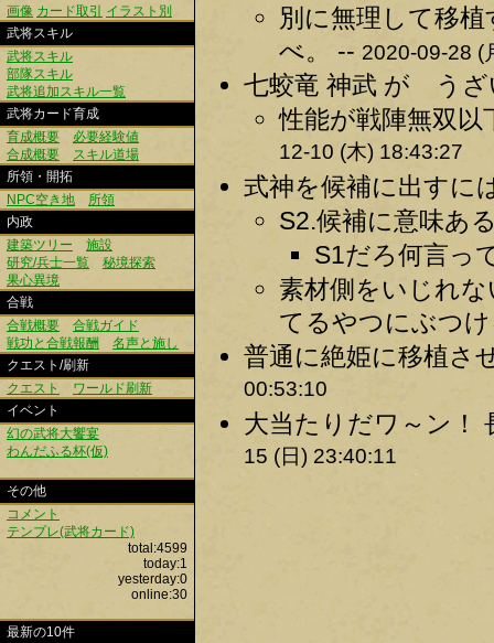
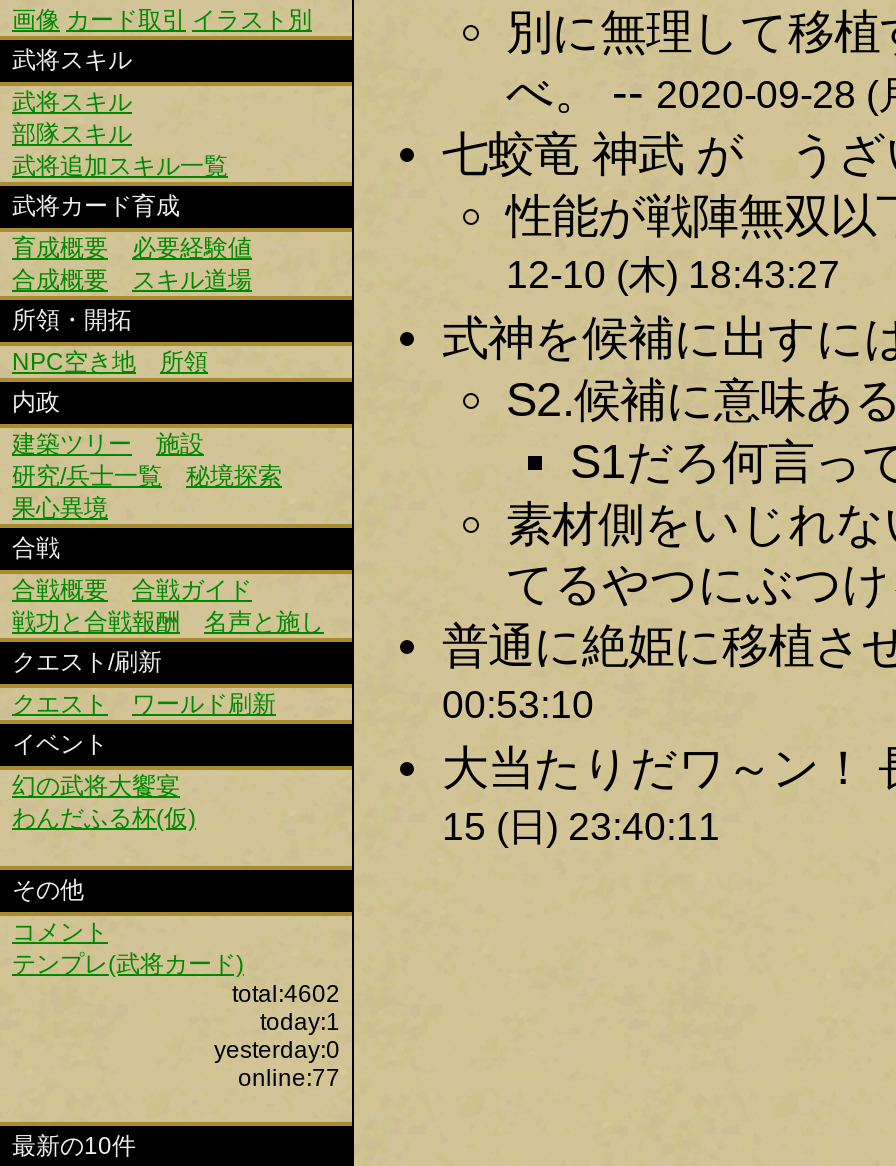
[128,540,187,556] total:4599 -> [232,980,340,1008] total:4602
[131,587,187,602] online:30 -> [238,1064,340,1092] online:77

